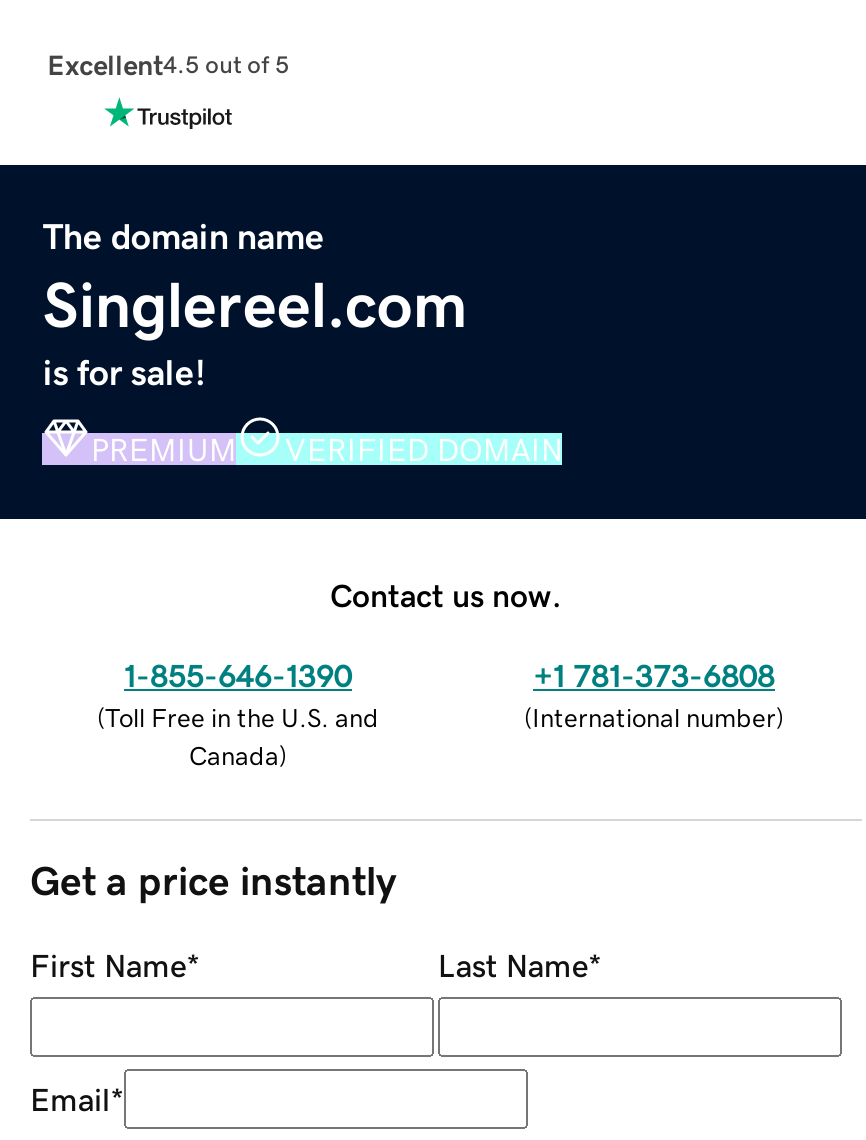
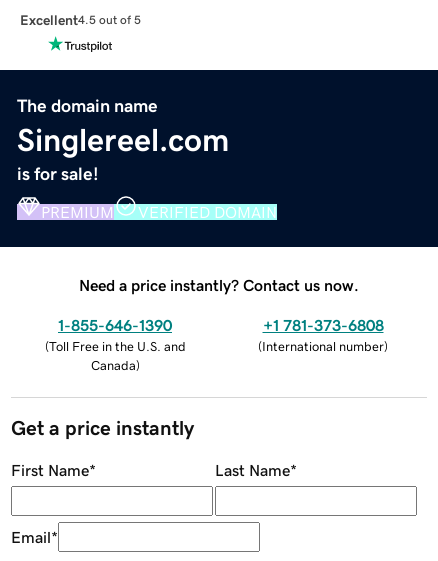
[330,578,562,610] Contact us now. -> [79,277,359,293] Need a price instantly? Contact us now.

